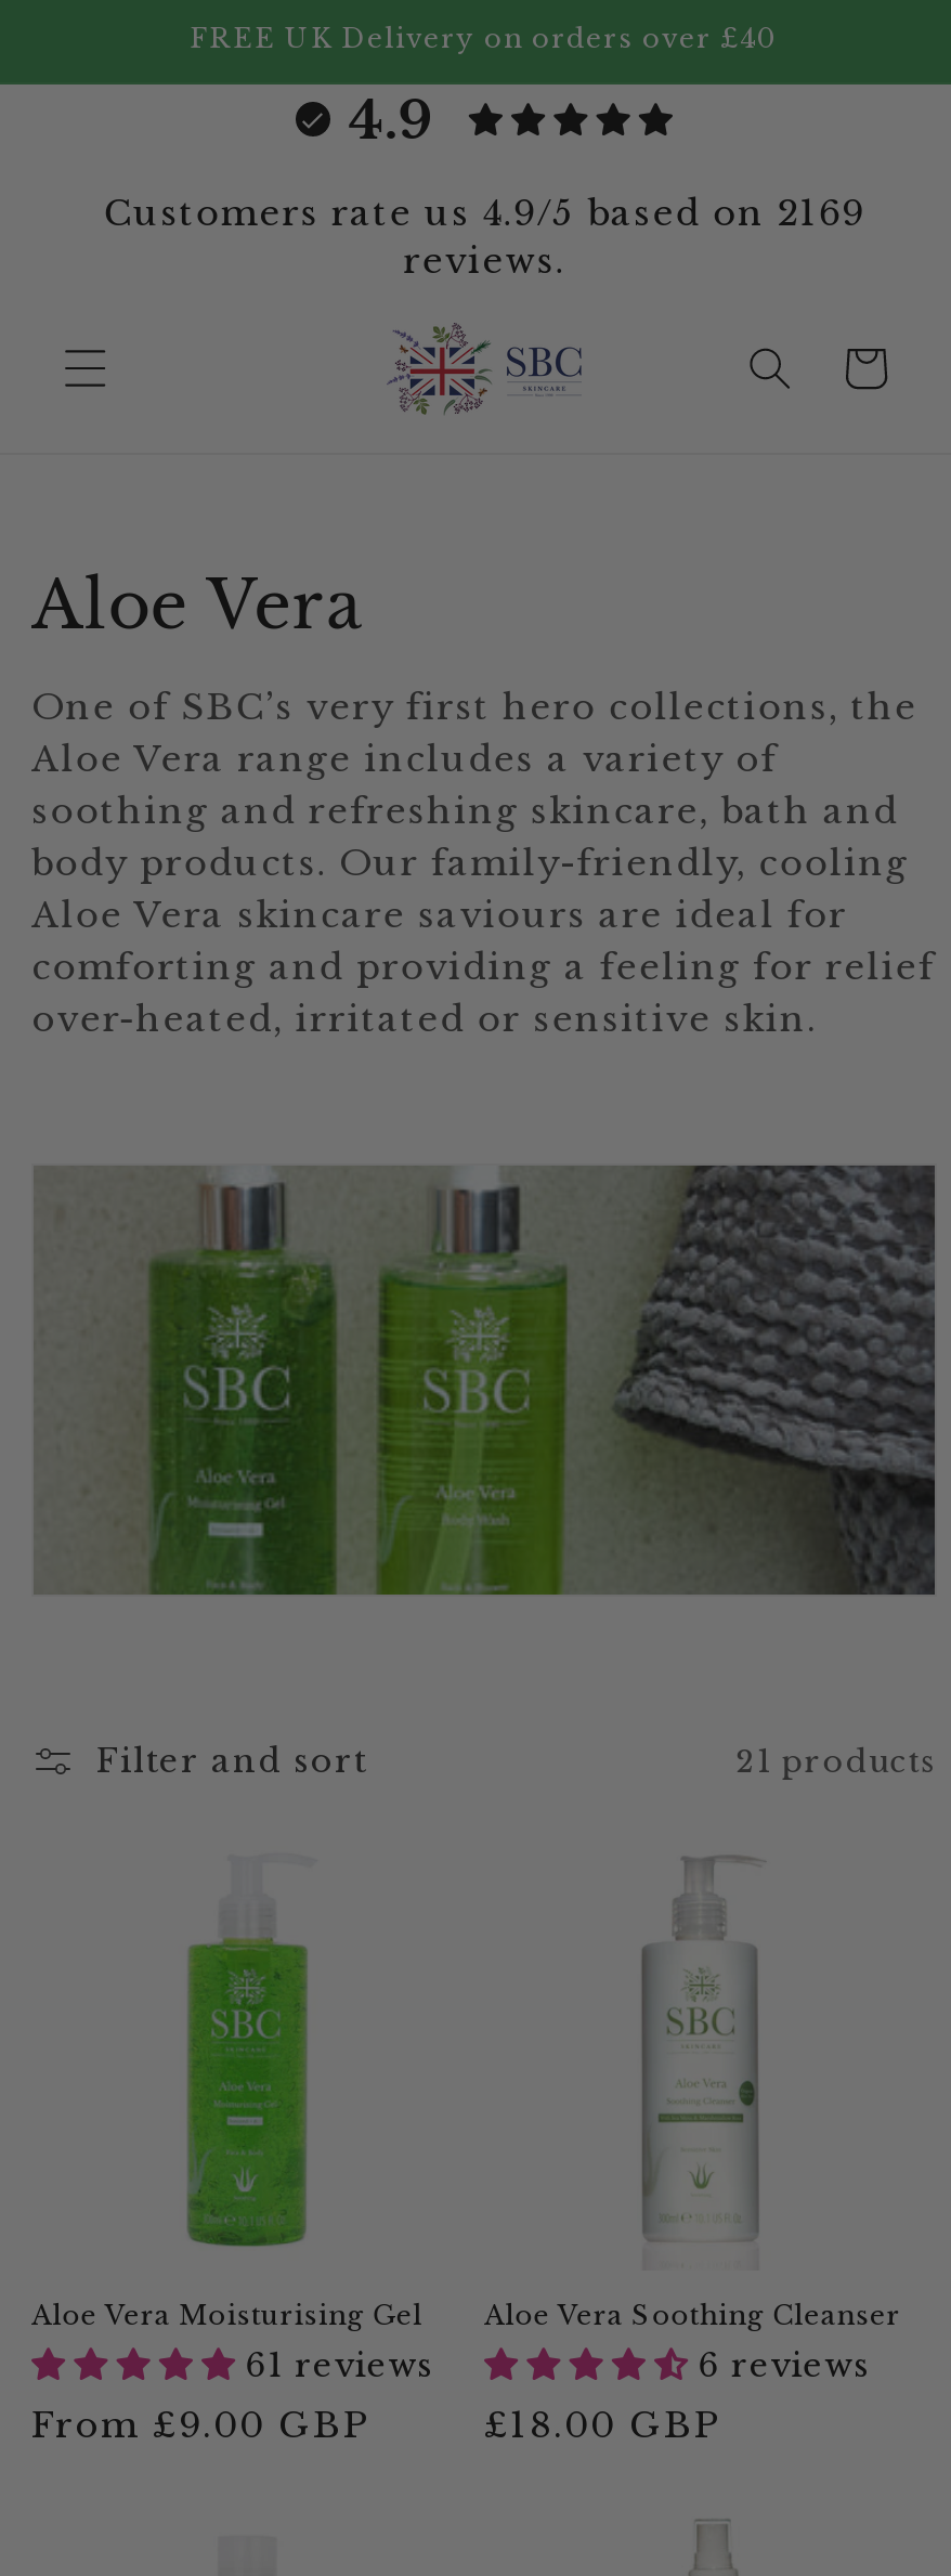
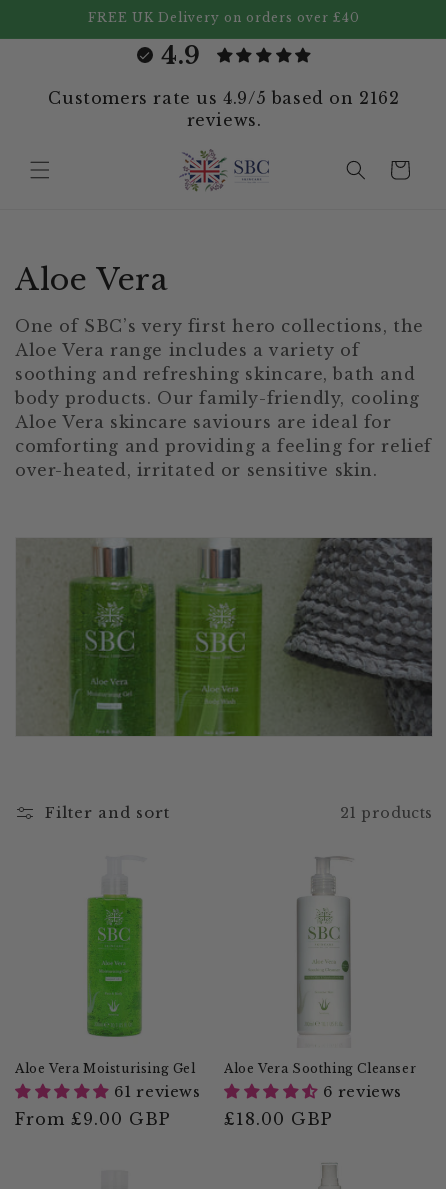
[104,191,865,234] Customers rate us 4.9/5 based on 2169 -> [48,88,400,108] Customers rate us 4.9/5 based on 2162

